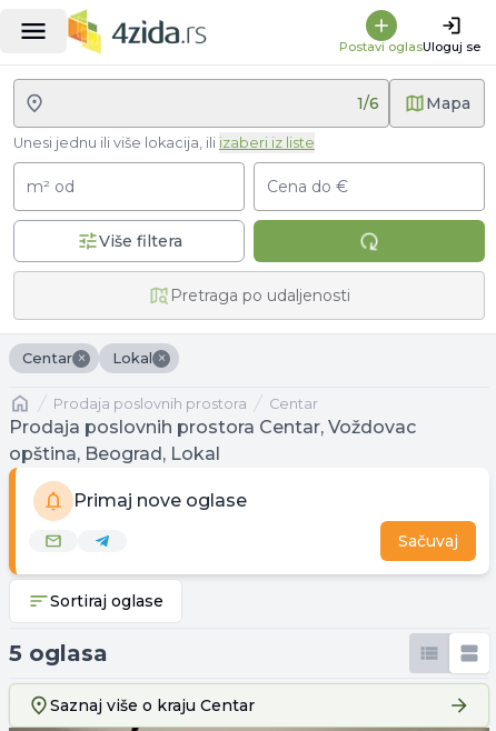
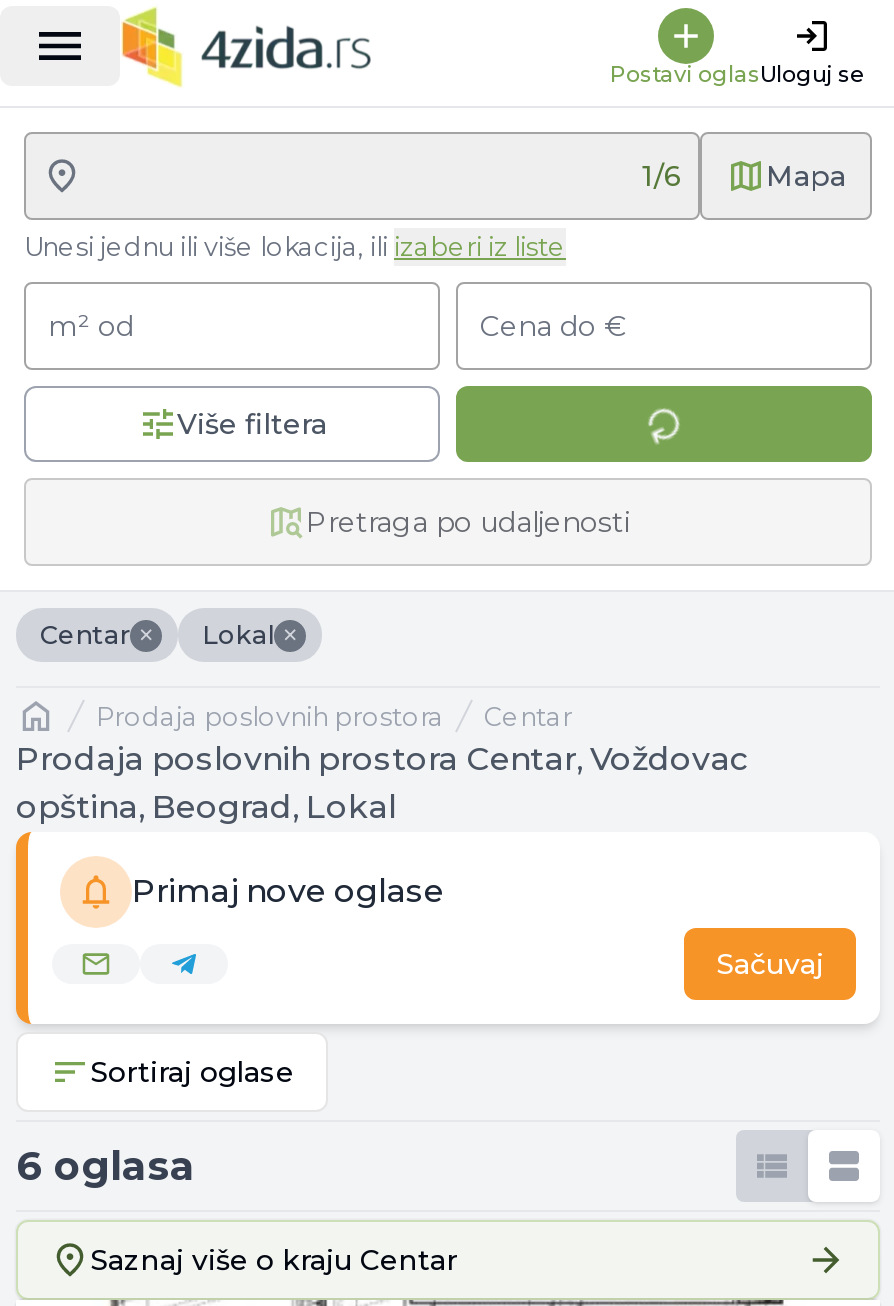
[9,640,108,667] 5 oglasa -> [16,1142,196,1190] 6 oglasa

